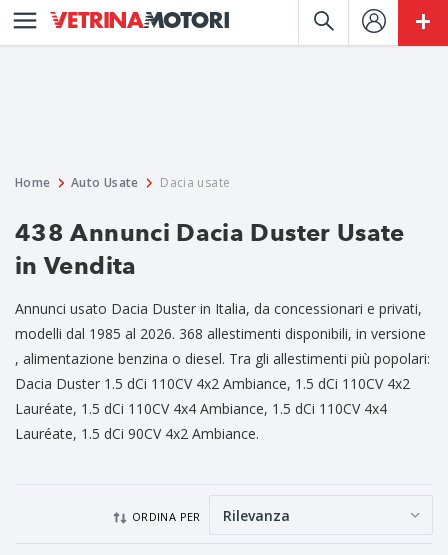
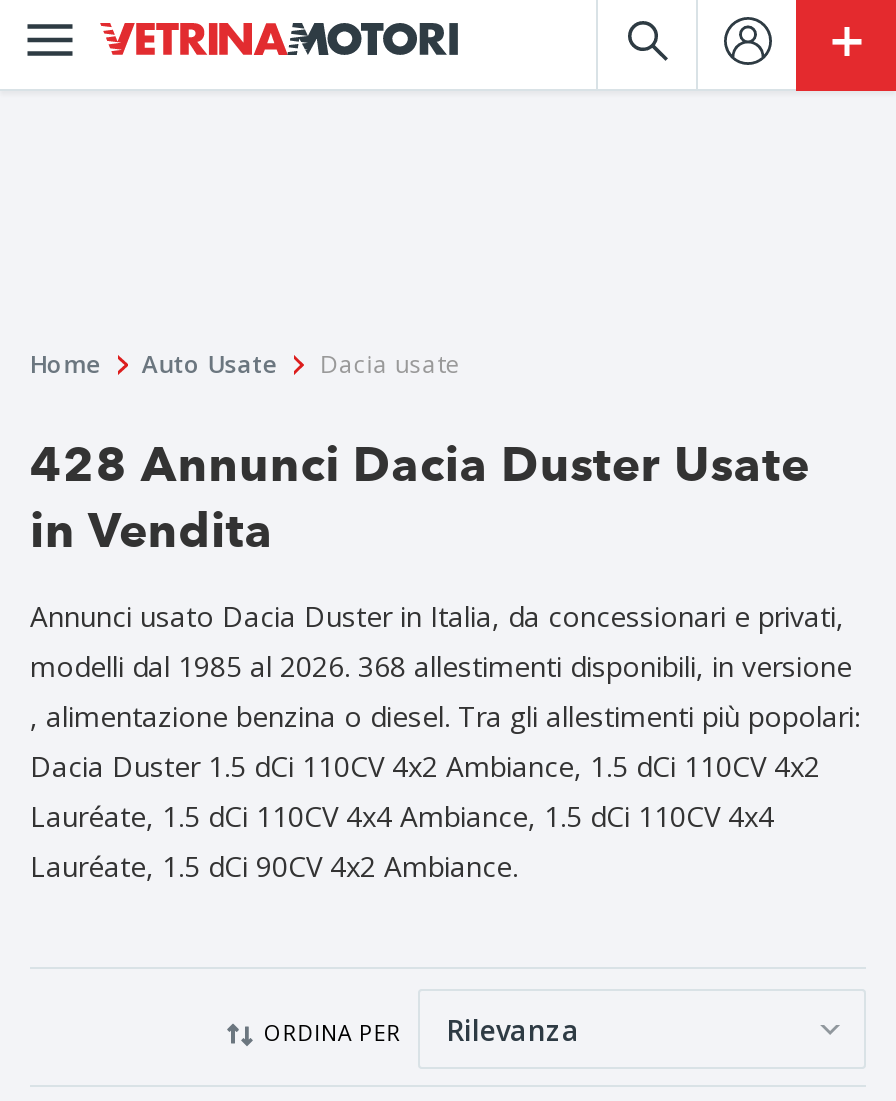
[15,218,405,247] 438 Annunci Dacia Duster Usate -> [30,435,810,493] 428 Annunci Dacia Duster Usate

